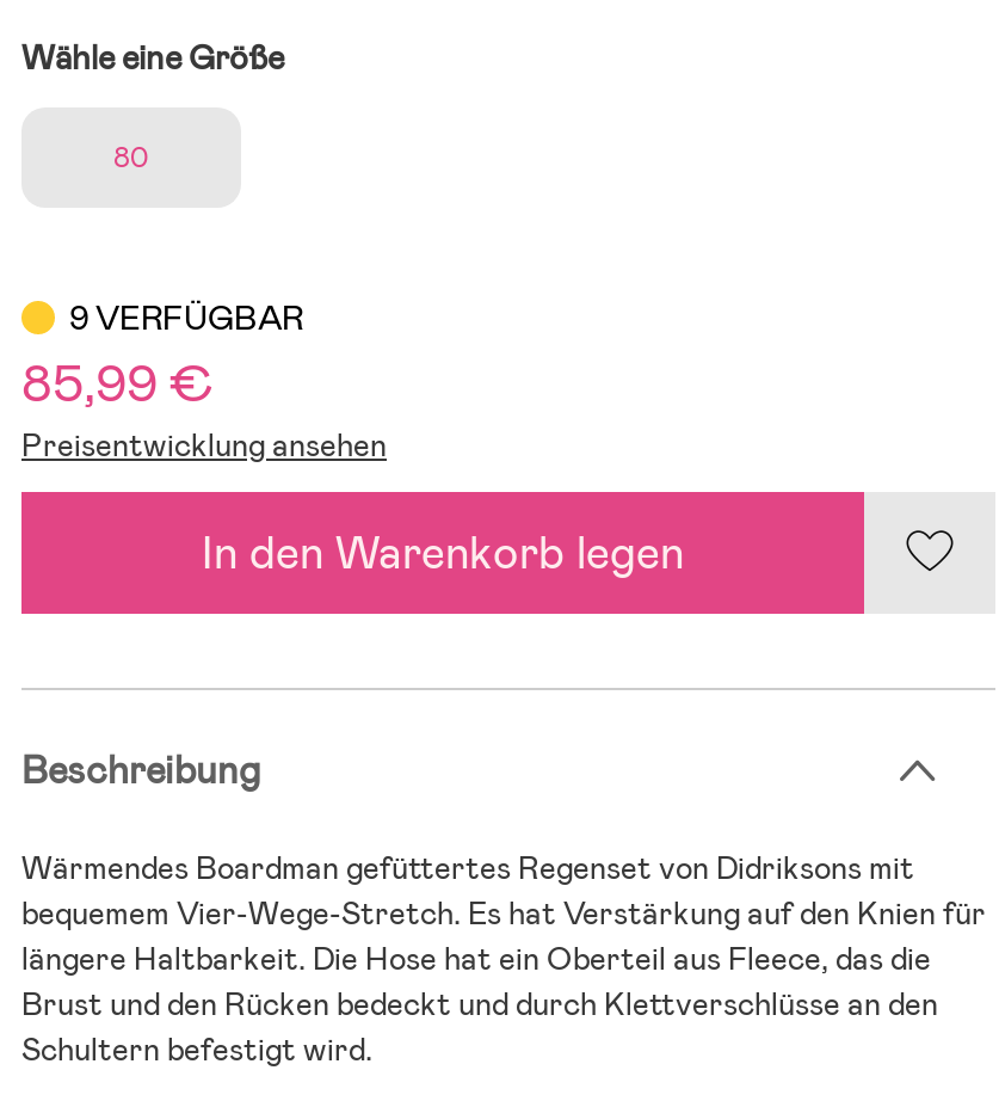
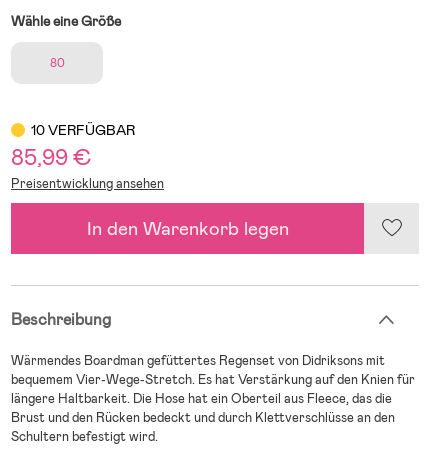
[69,295,303,338] 9 VERFÜGBAR -> [31,120,135,138] 10 VERFÜGBAR

